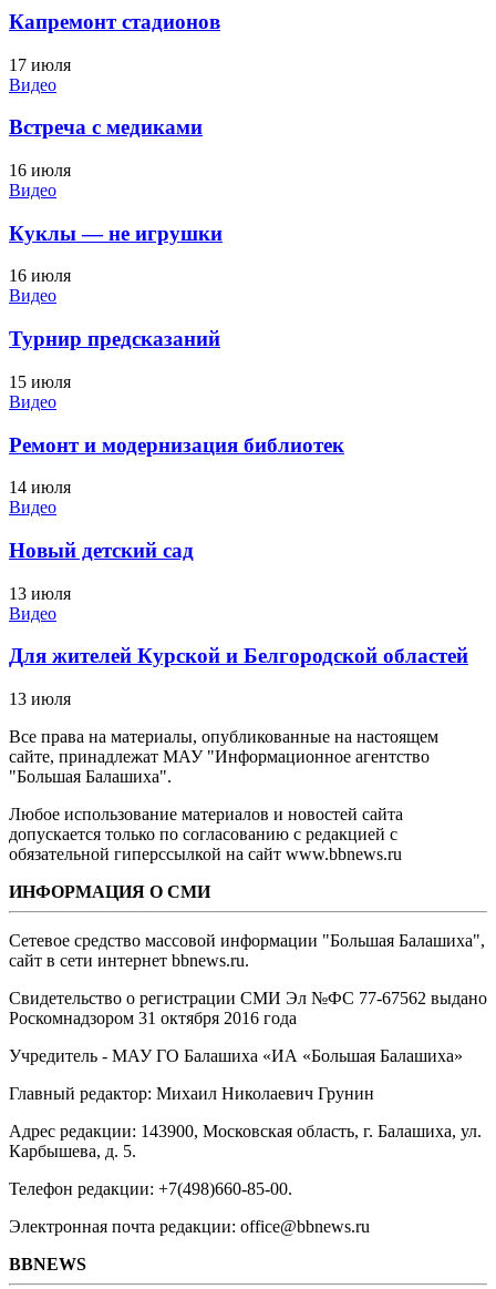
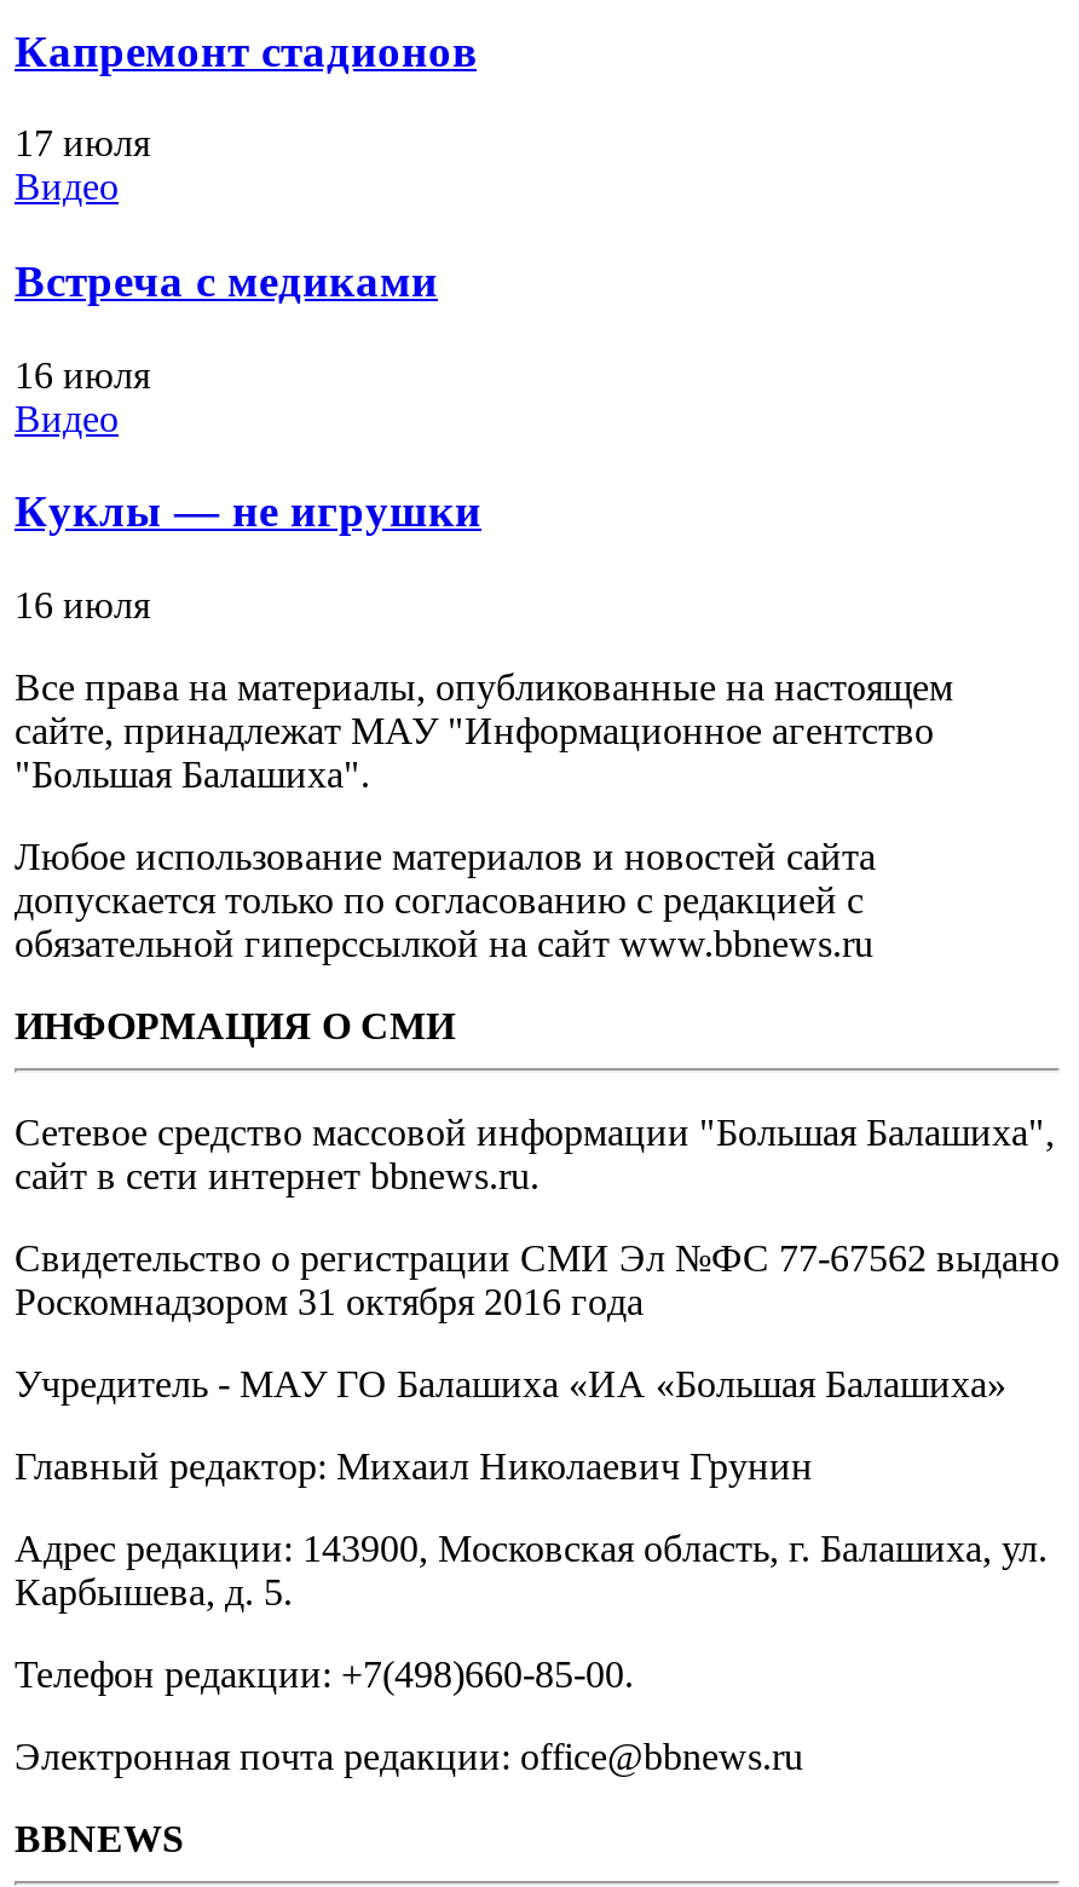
[9,286,468,708] Видео | Турнир предсказаний | 15 июля | Видео | Ремонт и модернизация библиотек | 14 июля | Видео | Новый детский сад | 13 июля | Видео | Для жителей Курской и Белгородской областей | 13 июля -> none

